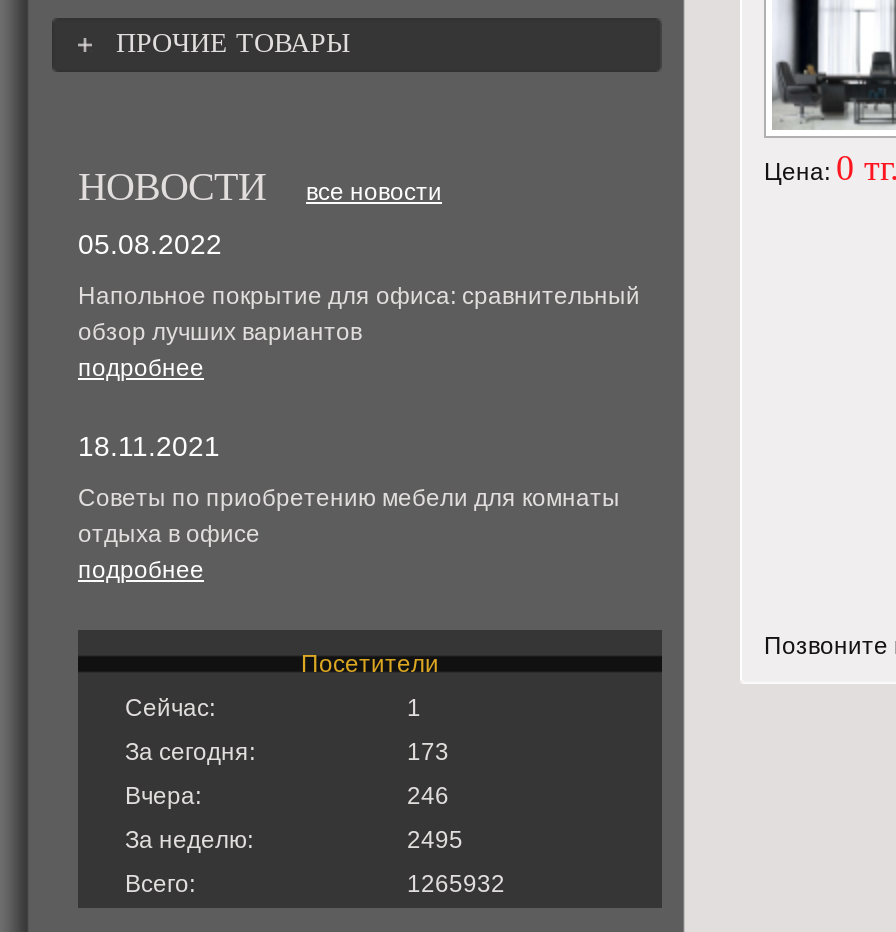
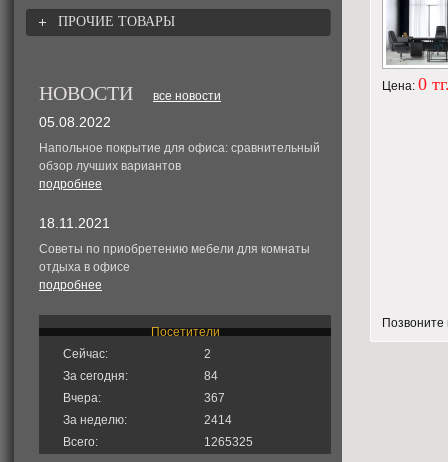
[407,694,421,722] 1 -> [203,347,210,361] 2
[407,738,449,766] 173 -> [203,369,217,383] 84
[407,782,449,810] 246 -> [203,391,224,405] 367
[407,826,463,854] 2495 -> [203,413,231,427] 2414
[407,870,505,898] 1265932 -> [203,435,252,449] 1265325

